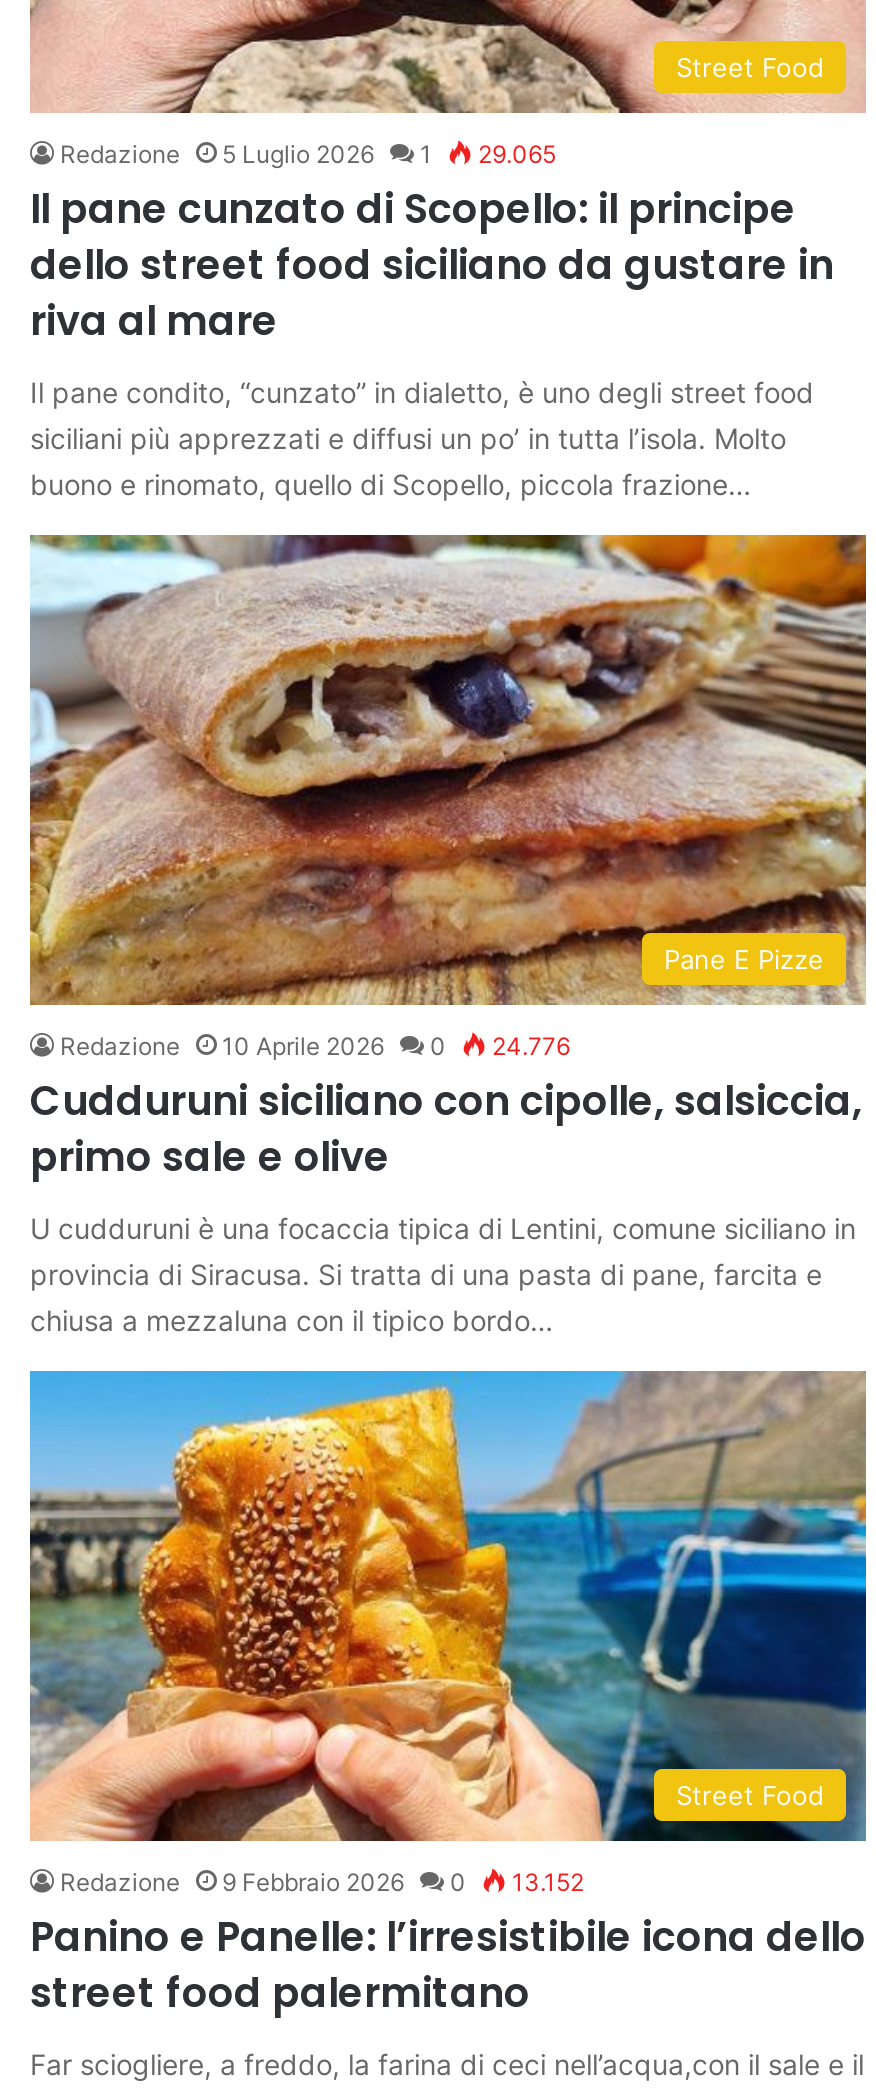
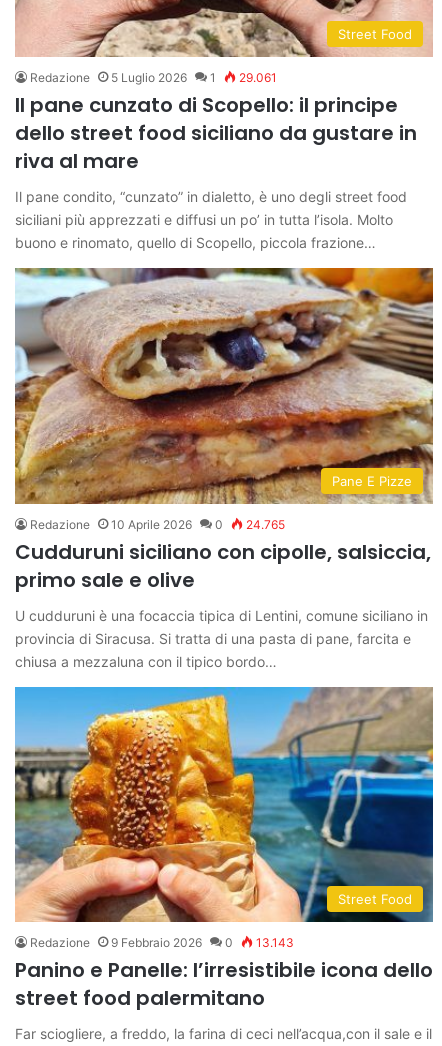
[60,140,556,170] Redazione 5 Luglio 2026 1 29.065 -> [30,70,277,85] Redazione 5 Luglio 2026 1 29.061
[60,1032,570,1062] Redazione 10 Aprile 2026 0 24.776 -> [30,517,285,532] Redazione 10 Aprile 2026 0 24.765
[60,1868,584,1898] Redazione 9 Febbraio 2026 0 13.152 -> [30,935,294,950] Redazione 9 Febbraio 2026 0 13.143

